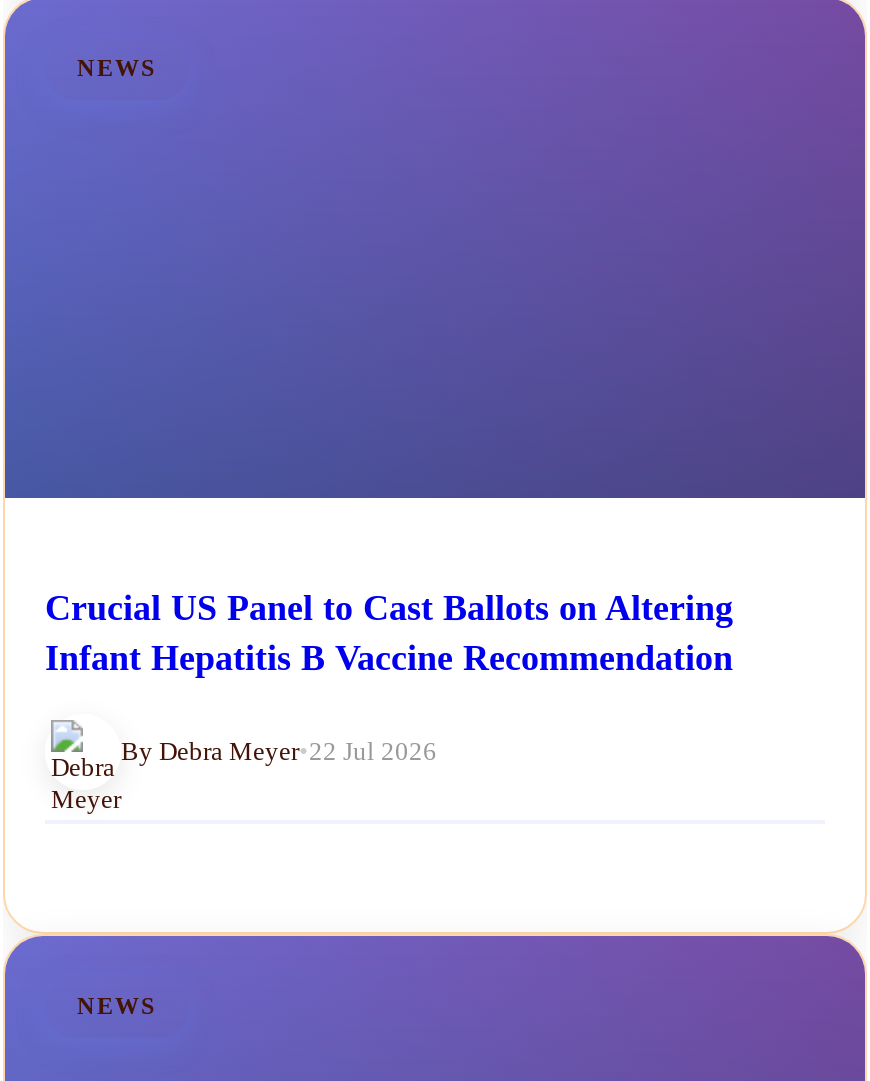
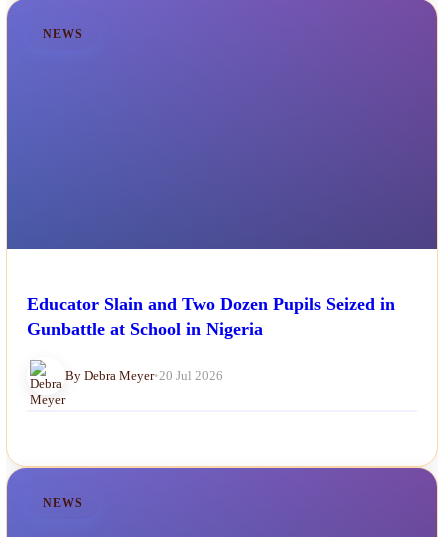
[45,588,733,678] Crucial US Panel to Cast Ballots on Altering | Infant Hepatitis B Vaccine Recommendation -> [27,294,395,339] Educator Slain and Two Dozen Pupils Seized in | Gunbattle at School in Nigeria
[121,736,437,766] By Debra Meyer • 22 Jul 2026 -> [65,368,223,383] By Debra Meyer • 20 Jul 2026

